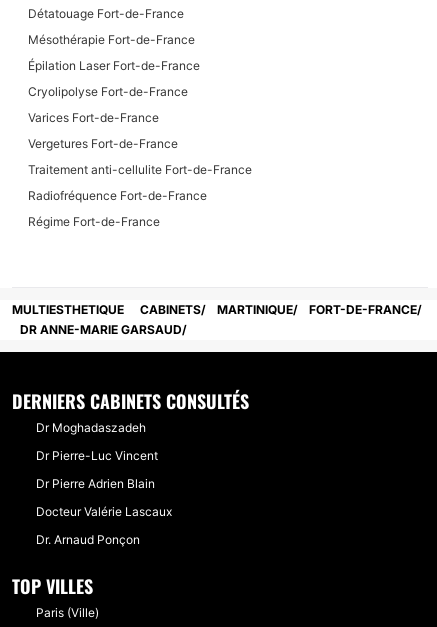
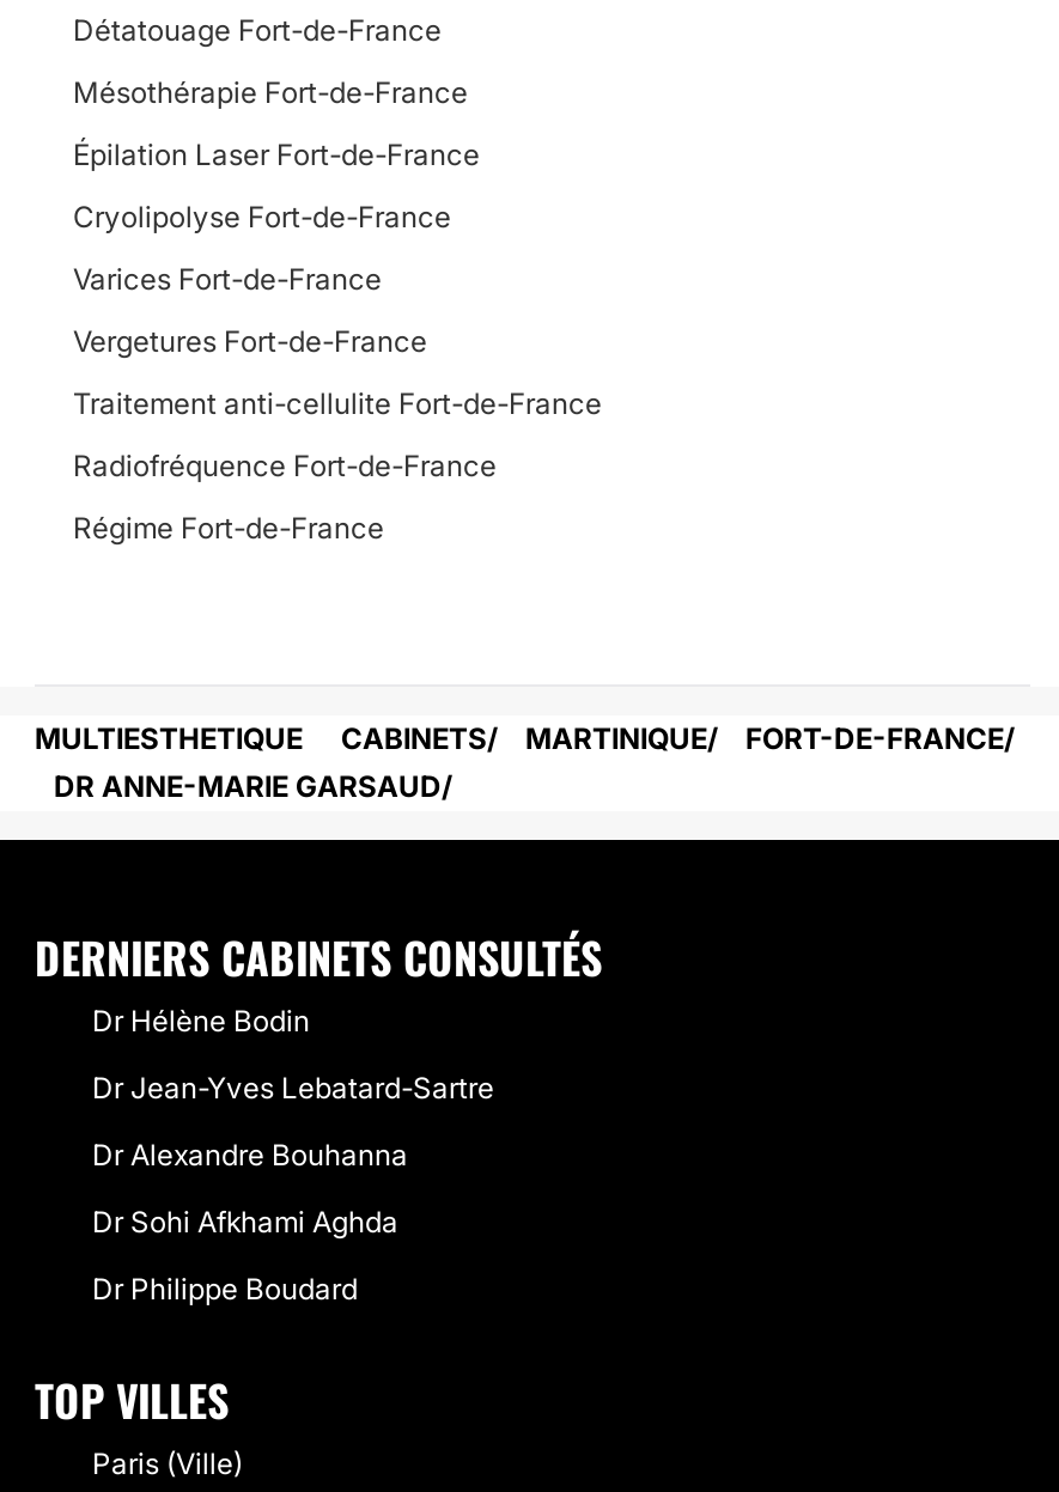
[36,420,146,435] Dr Moghadaszadeh -> [92,1003,310,1039] Dr Hélène Bodin
[36,448,158,463] Dr Pierre-Luc Vincent -> [92,1070,494,1106] Dr Jean-Yves Lebatard-Sartre
[36,476,155,491] Dr Pierre Adrien Blain -> [92,1137,408,1173] Dr Alexandre Bouhanna
[36,504,172,519] Docteur Valérie Lascaux -> [92,1204,398,1240] Dr Sohi Afkhami Aghda
[36,532,140,547] Dr. Arnaud Ponçon -> [92,1271,358,1307] Dr Philippe Boudard

